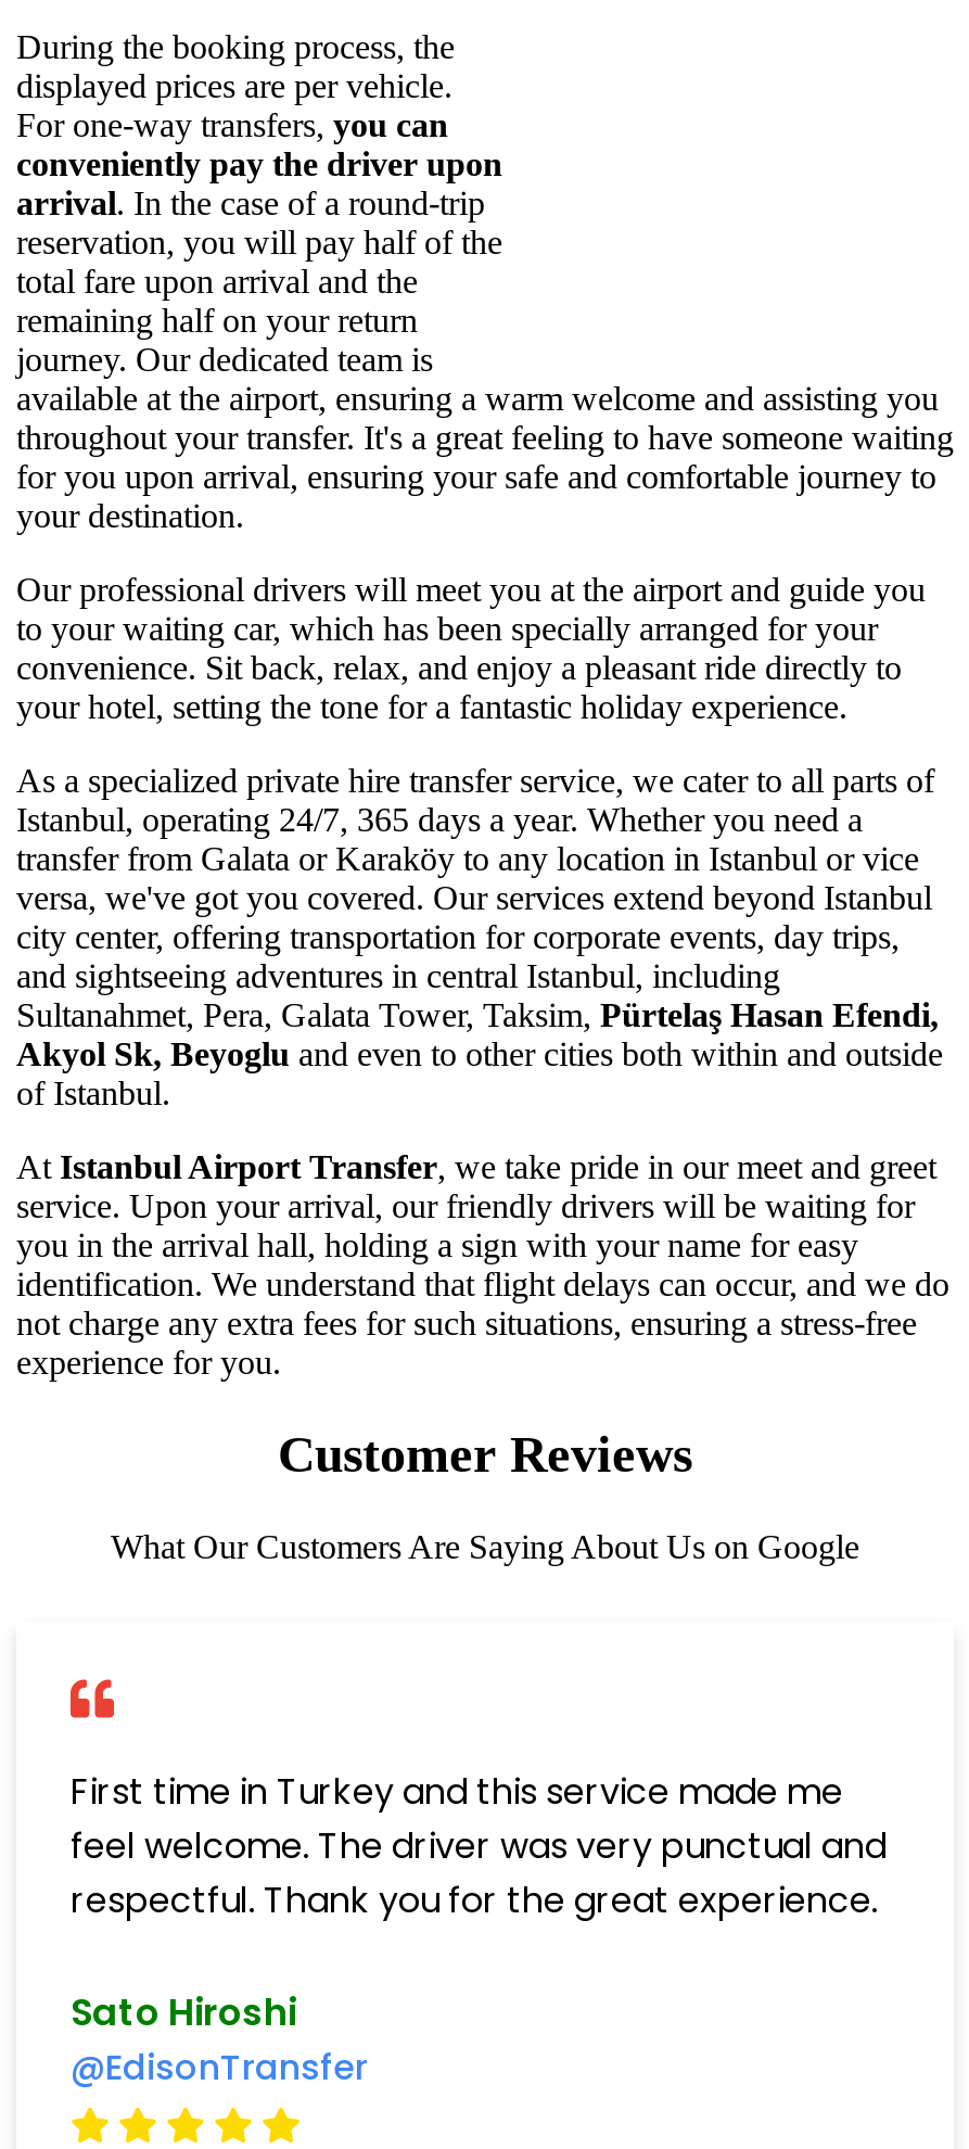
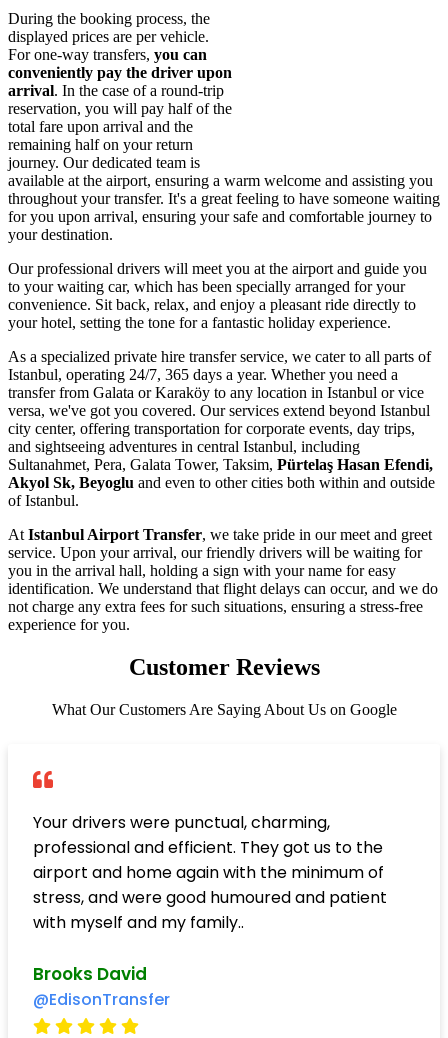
[71,1767,887,1925] First time in Turkey and this service made me | feel welcome. The driver was very punctual and | respectful. Thank you for the great experience. -> [33,811,387,934] Your drivers were punctual, charming, | professional and efficient. They got us to the | airport and home again with the minimum of | stress, and were good humoured and patient | with myself and my family..
[71,1986,296,2038] Sato Hiroshi -> [33,962,147,986] Brooks David

